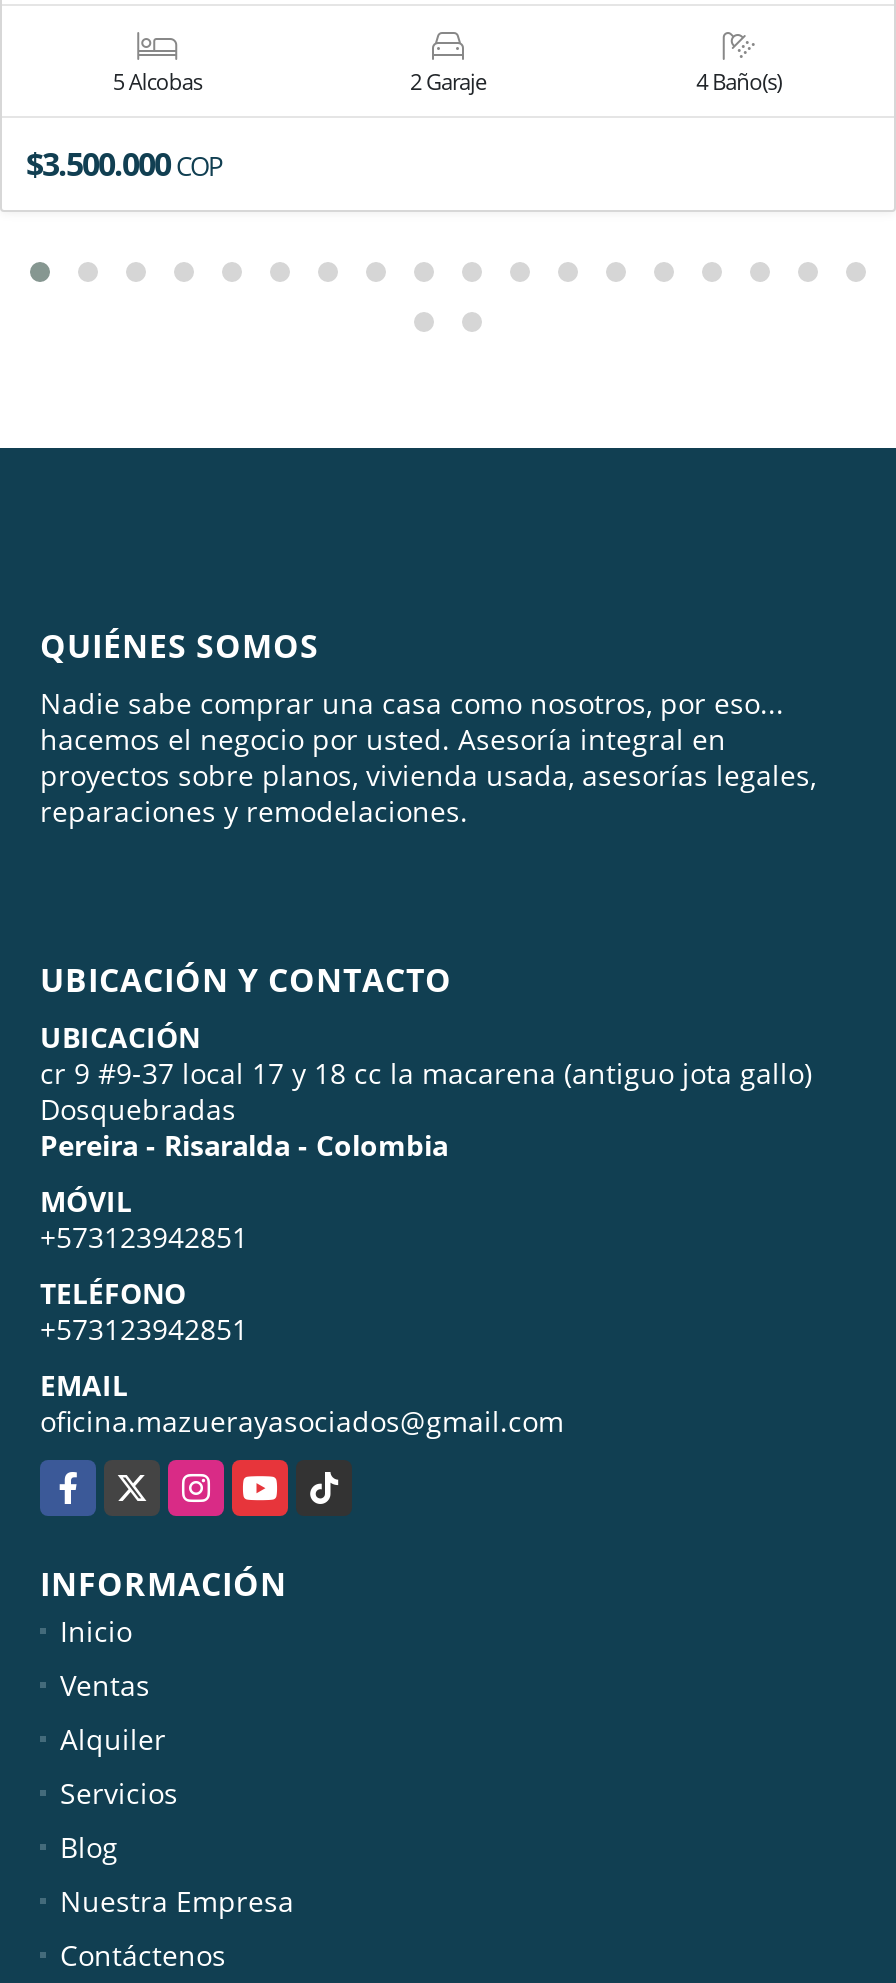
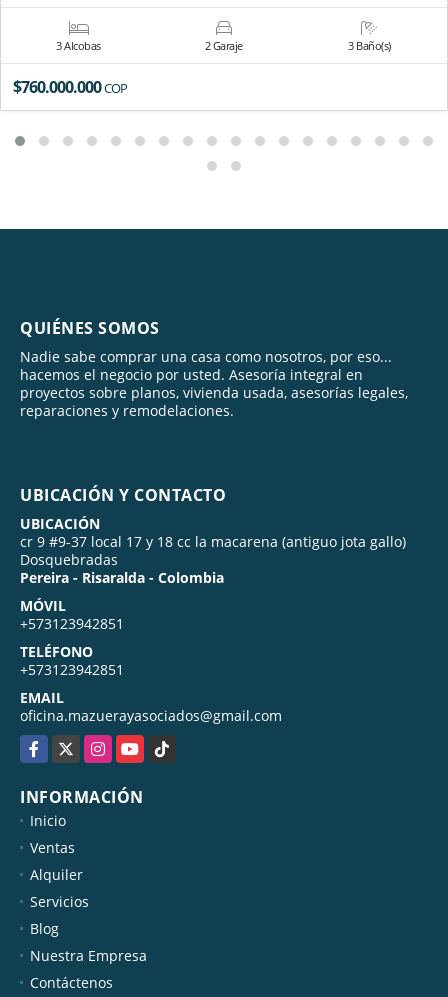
[113,66,202,96] 5 Alcobas -> [56,38,101,53] 3 Alcobas
[696,66,781,96] 4 Baño(s) -> [348,38,391,53] 3 Baño(s)
[26,142,222,186] $3.500.000COP -> [13,76,127,98] $760.000.000COP

